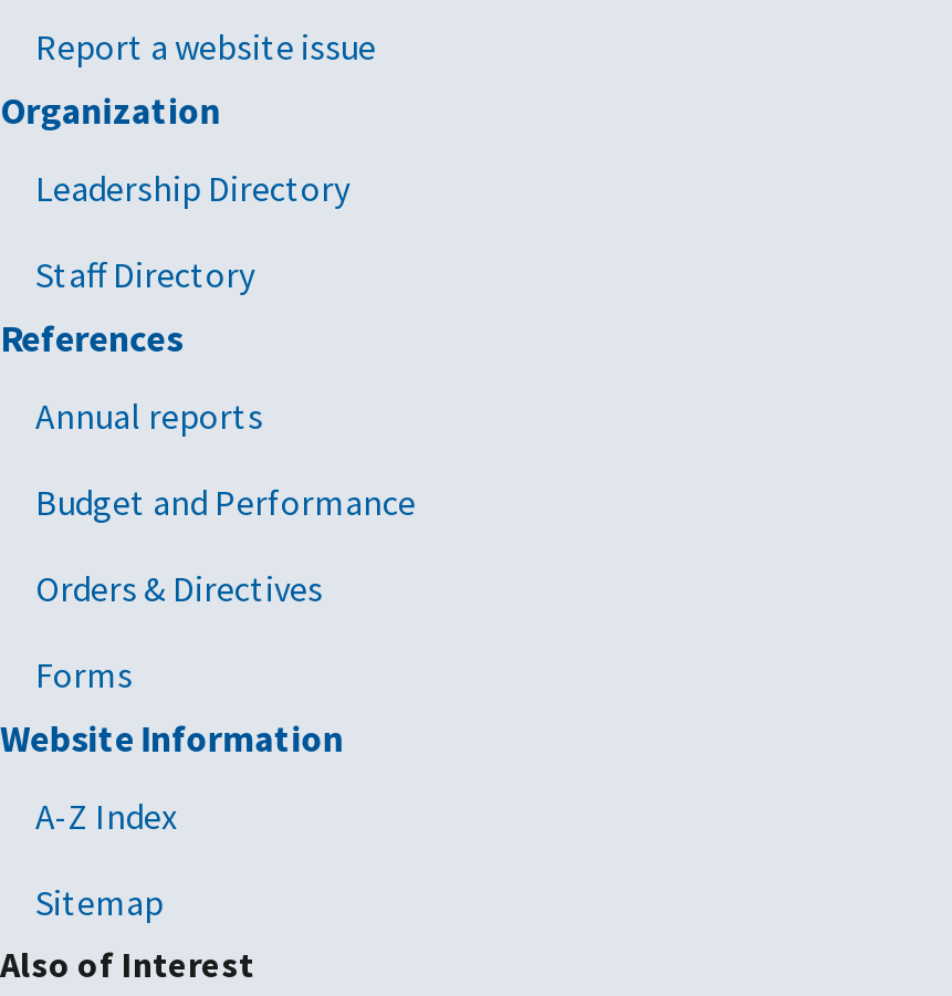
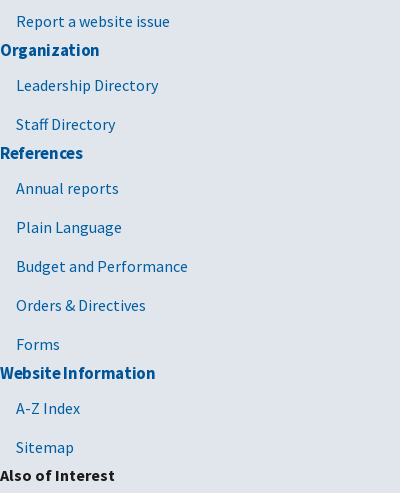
none -> [16,217,122,237] Plain Language

